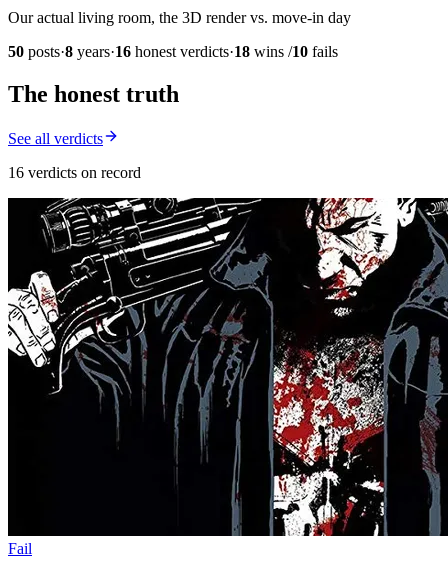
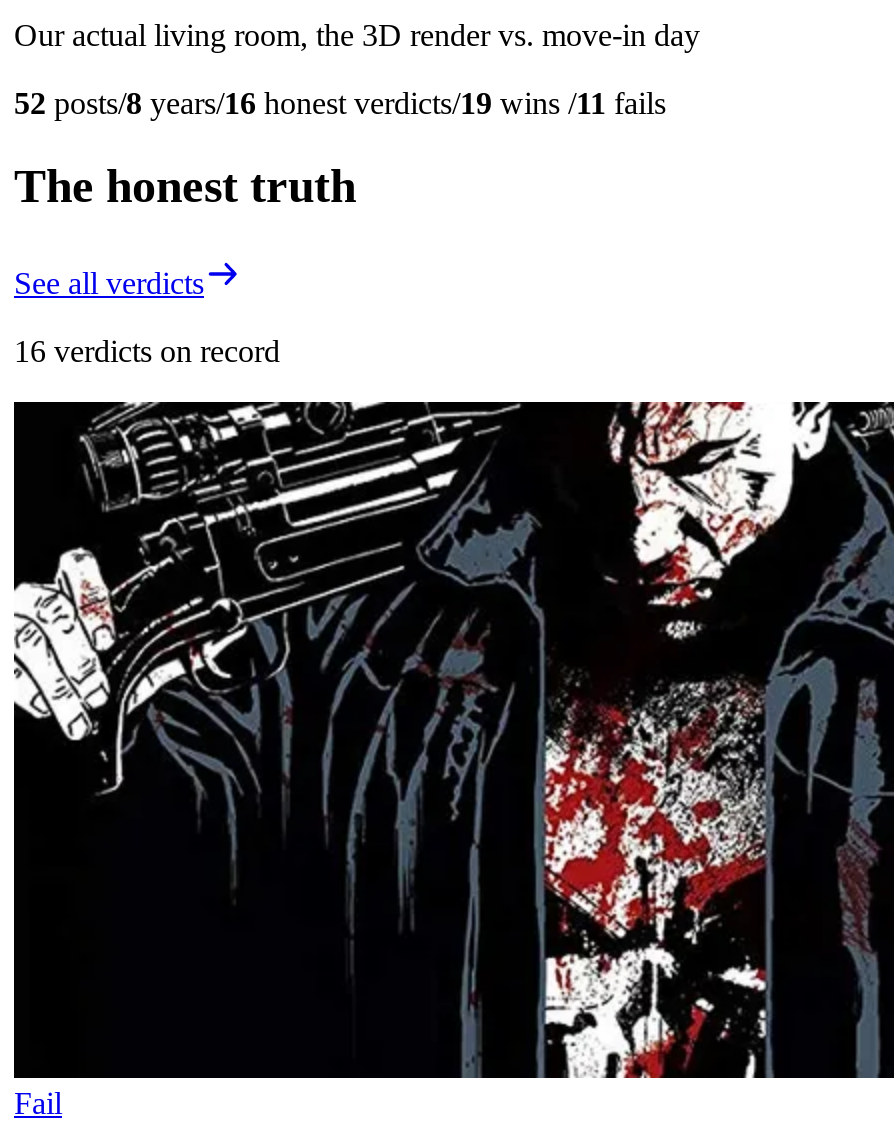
[8,43,338,60] 50 posts·8 years·16 honest verdicts·18 wins / 10 fails -> [14,86,666,120] 52 posts/8 years/16 honest verdicts/19 wins / 11 fails

